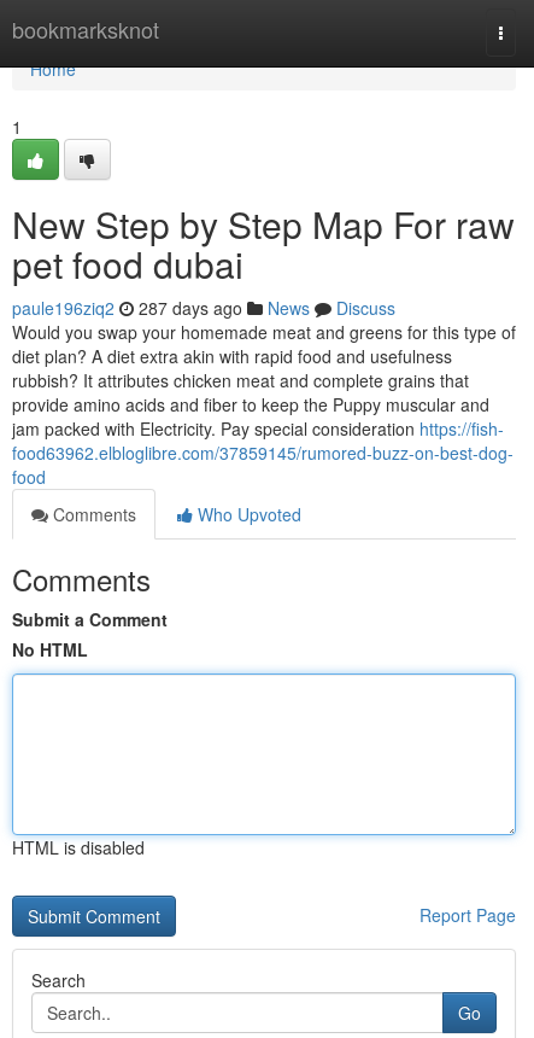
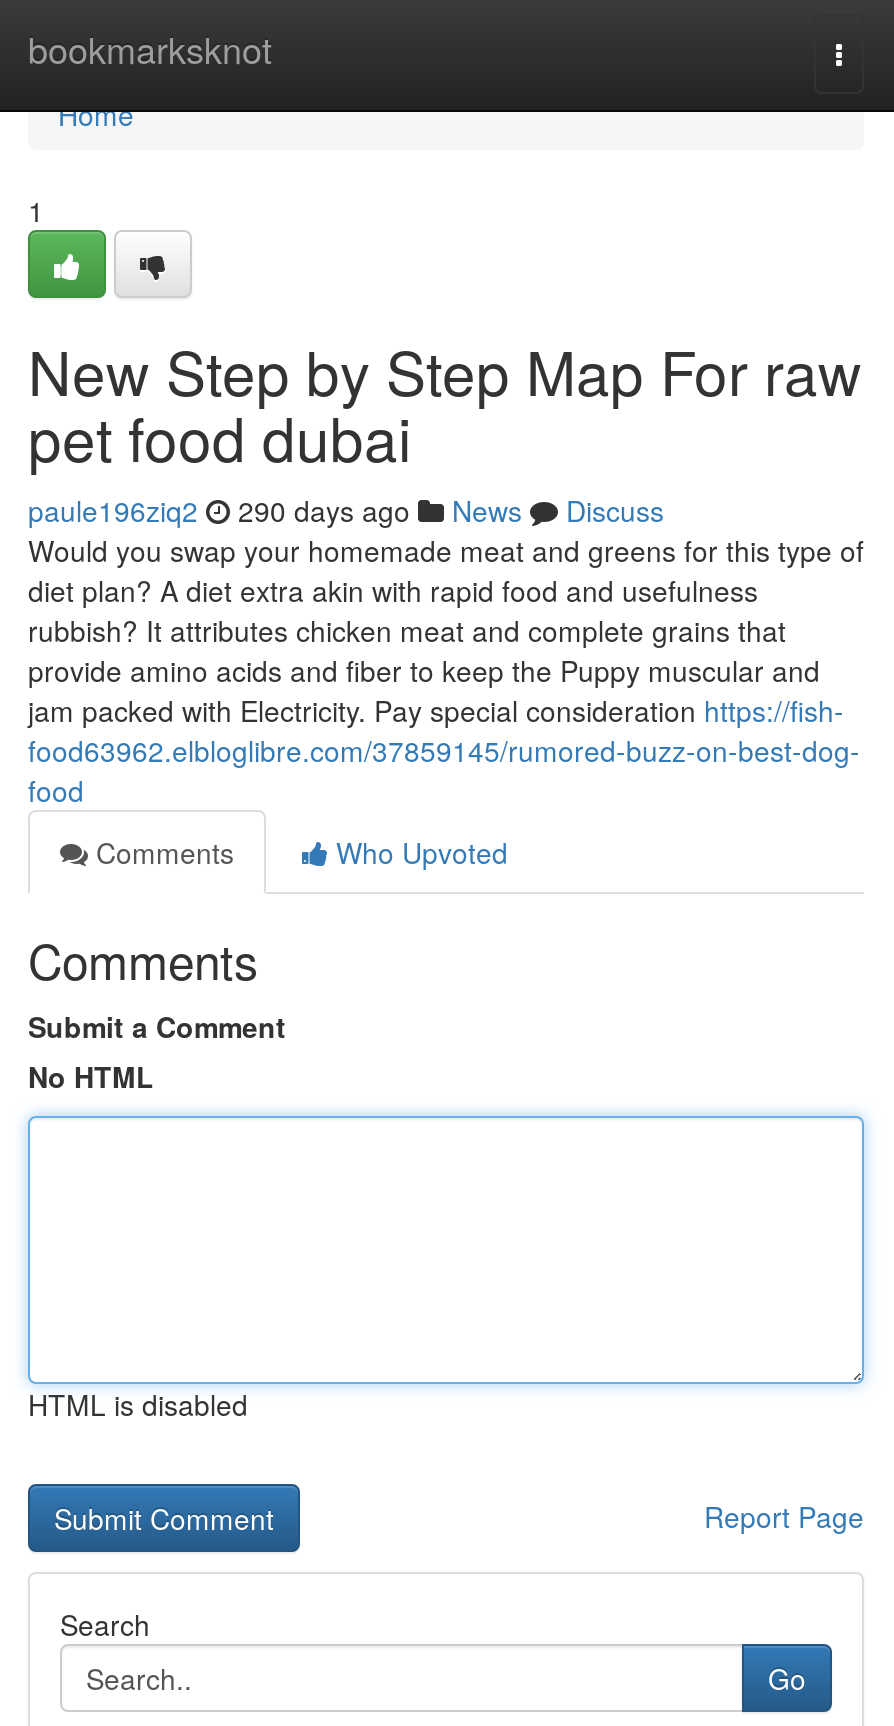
[12,296,395,320] paule196ziq2 287 days ago News Discuss -> [28,490,664,530] paule196ziq2 290 days ago News Discuss

